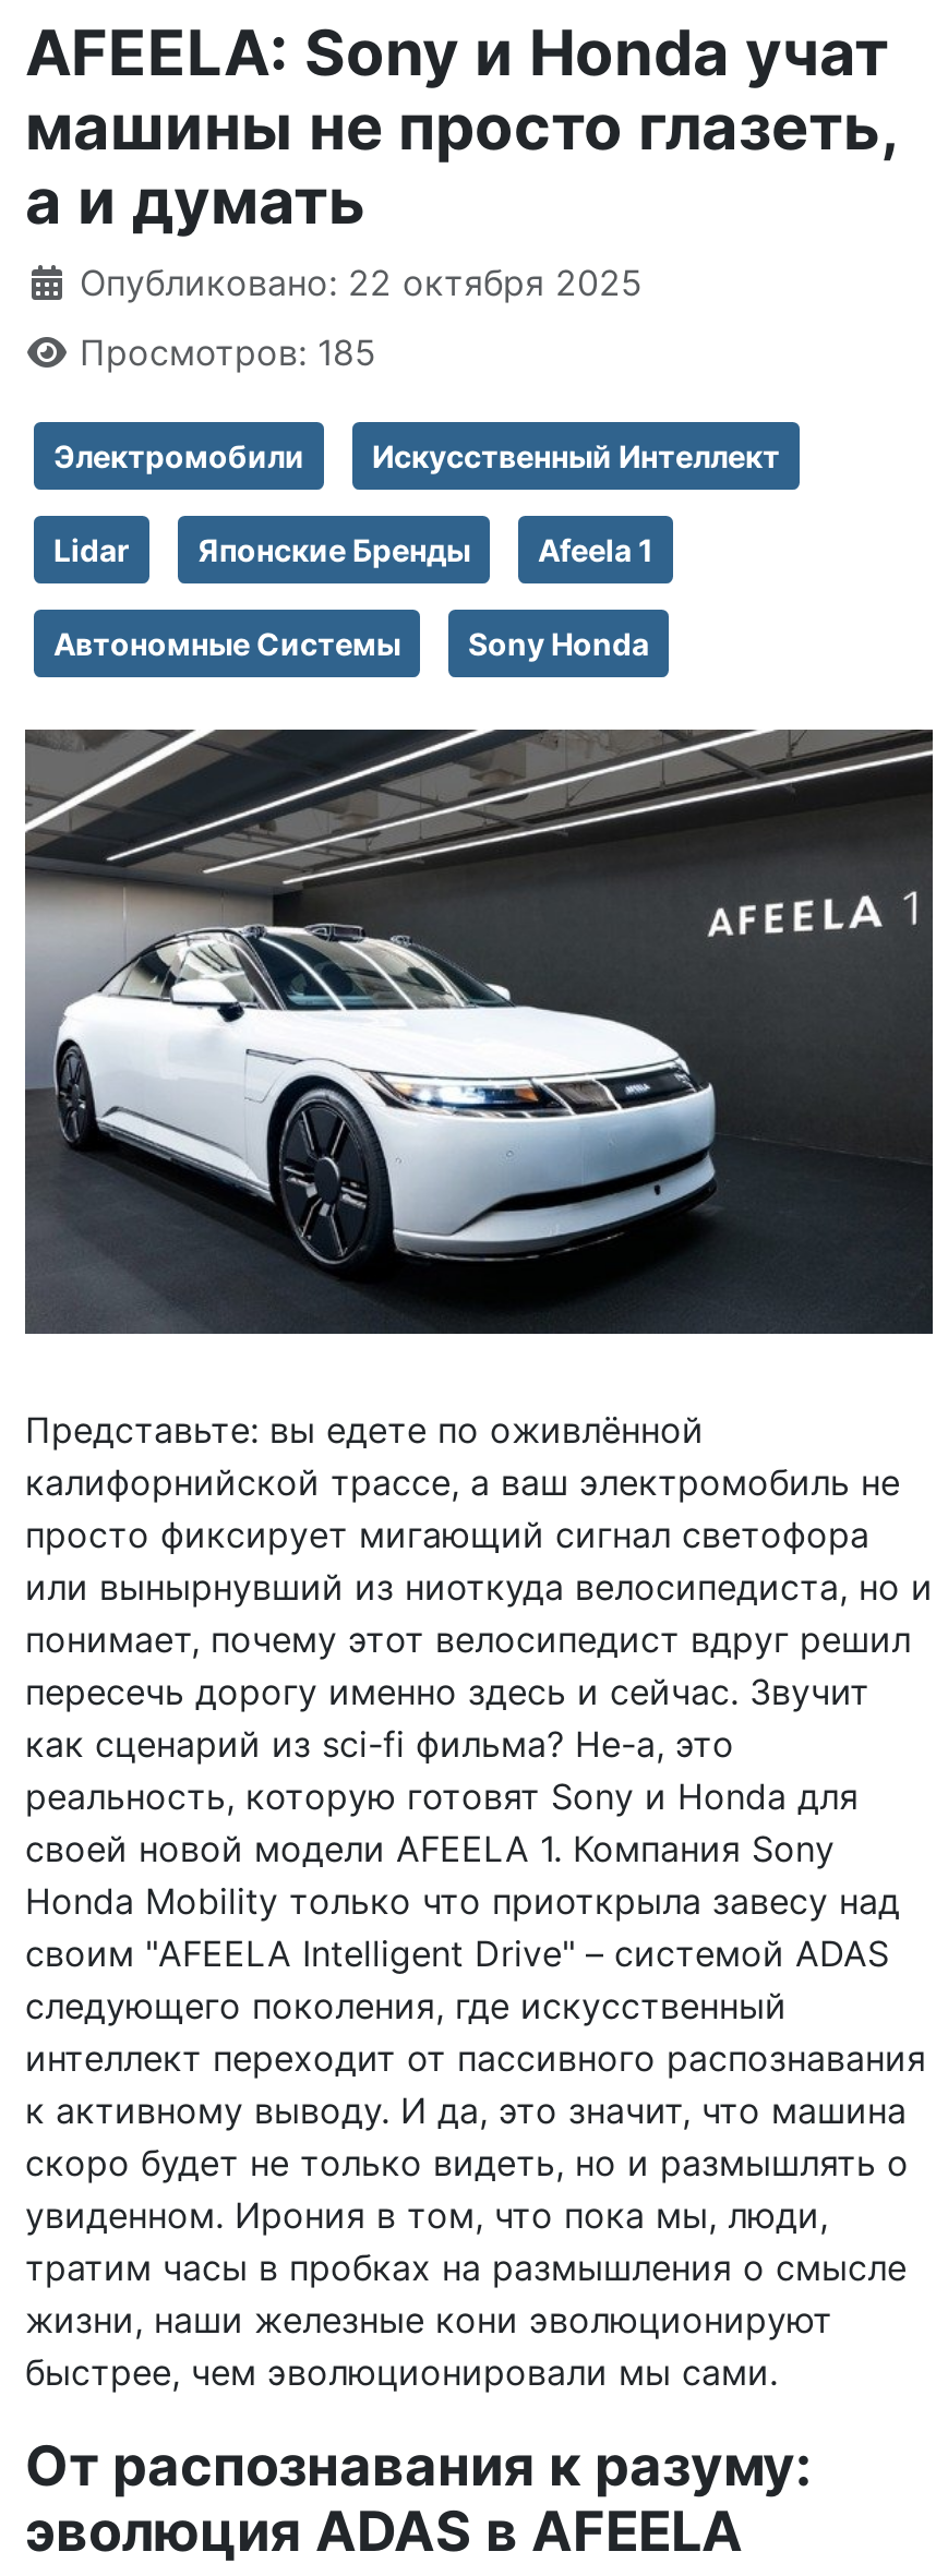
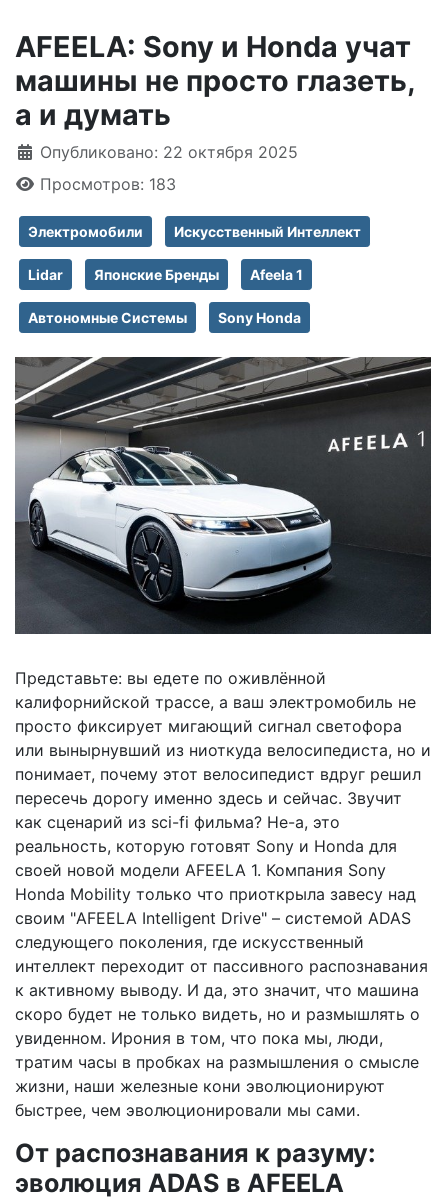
[80,330,376,374] Просмотров: 185 -> [40,174,176,194] Просмотров: 183

